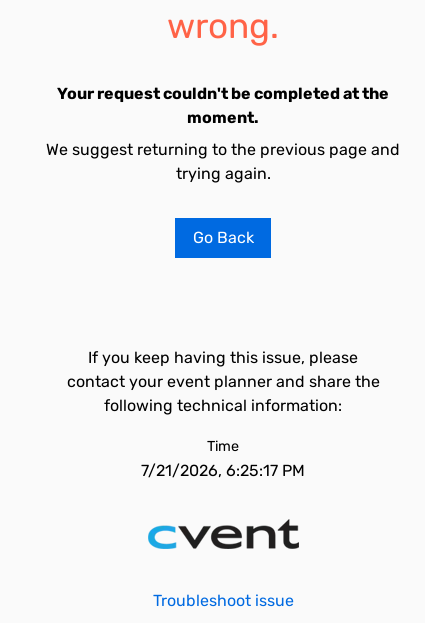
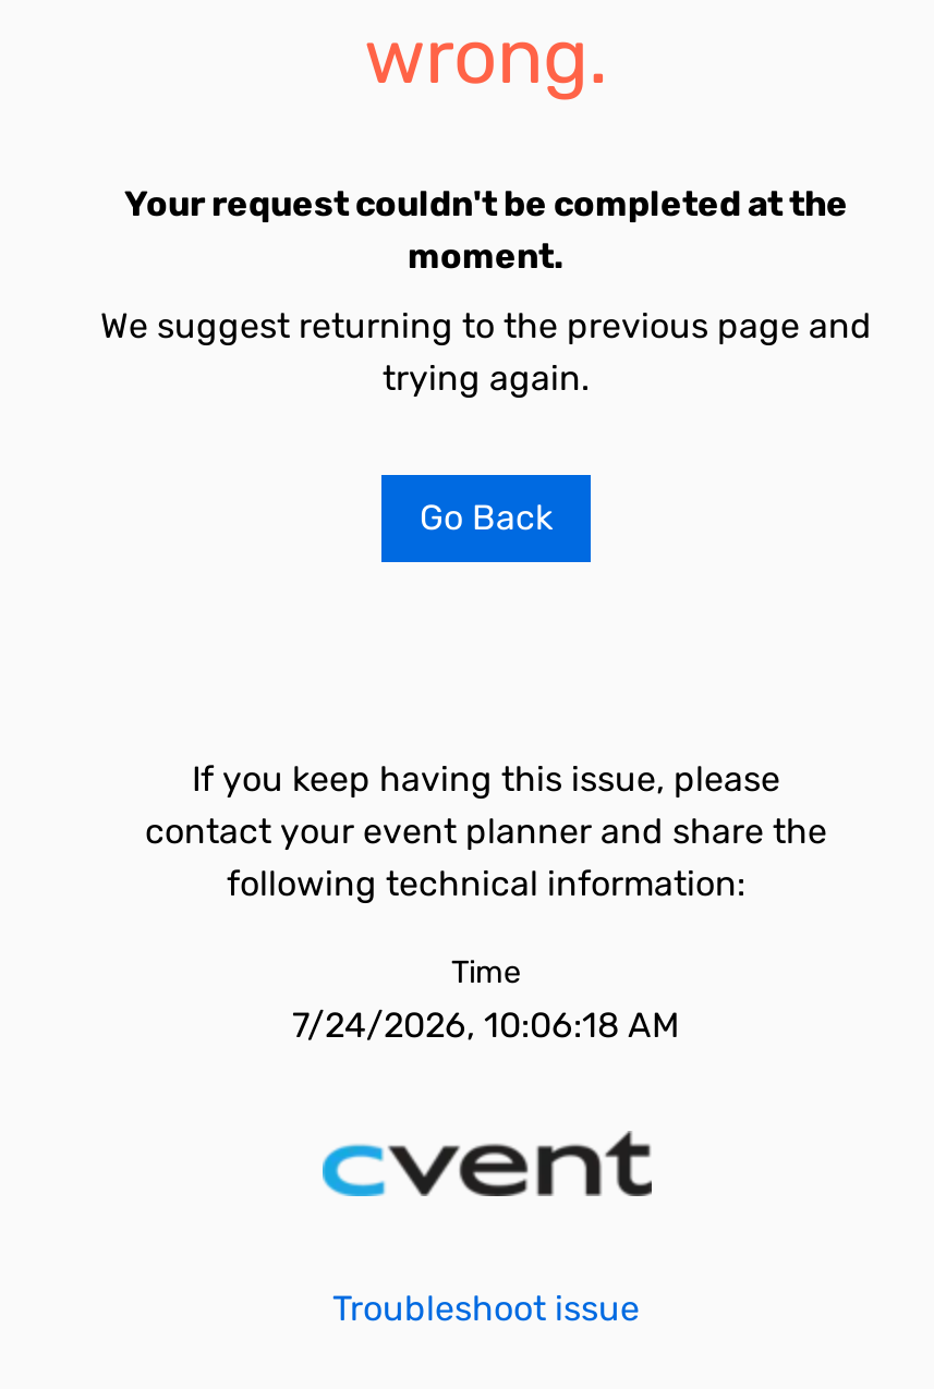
[141,461,305,480] 7/21/2026, 6:25:17 PM -> [292,1004,680,1046] 7/24/2026, 10:06:18 AM

